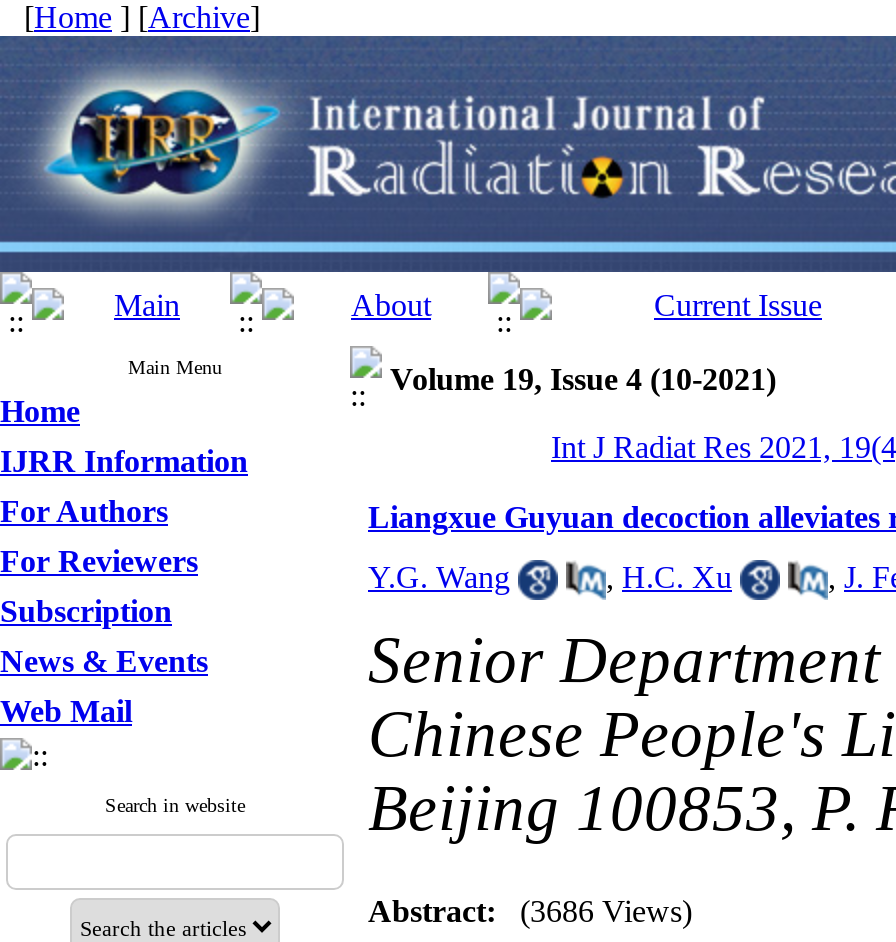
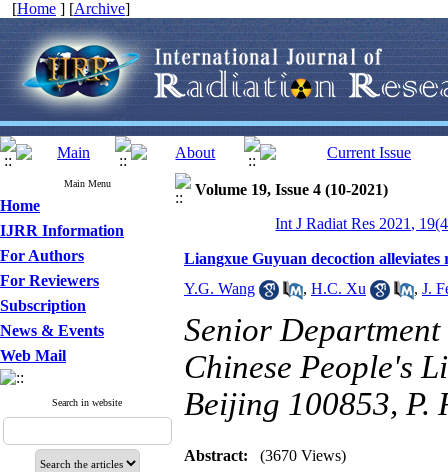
[368,894,692,928] Abstract: (3686 Views) -> [184,447,346,464] Abstract: (3670 Views)

